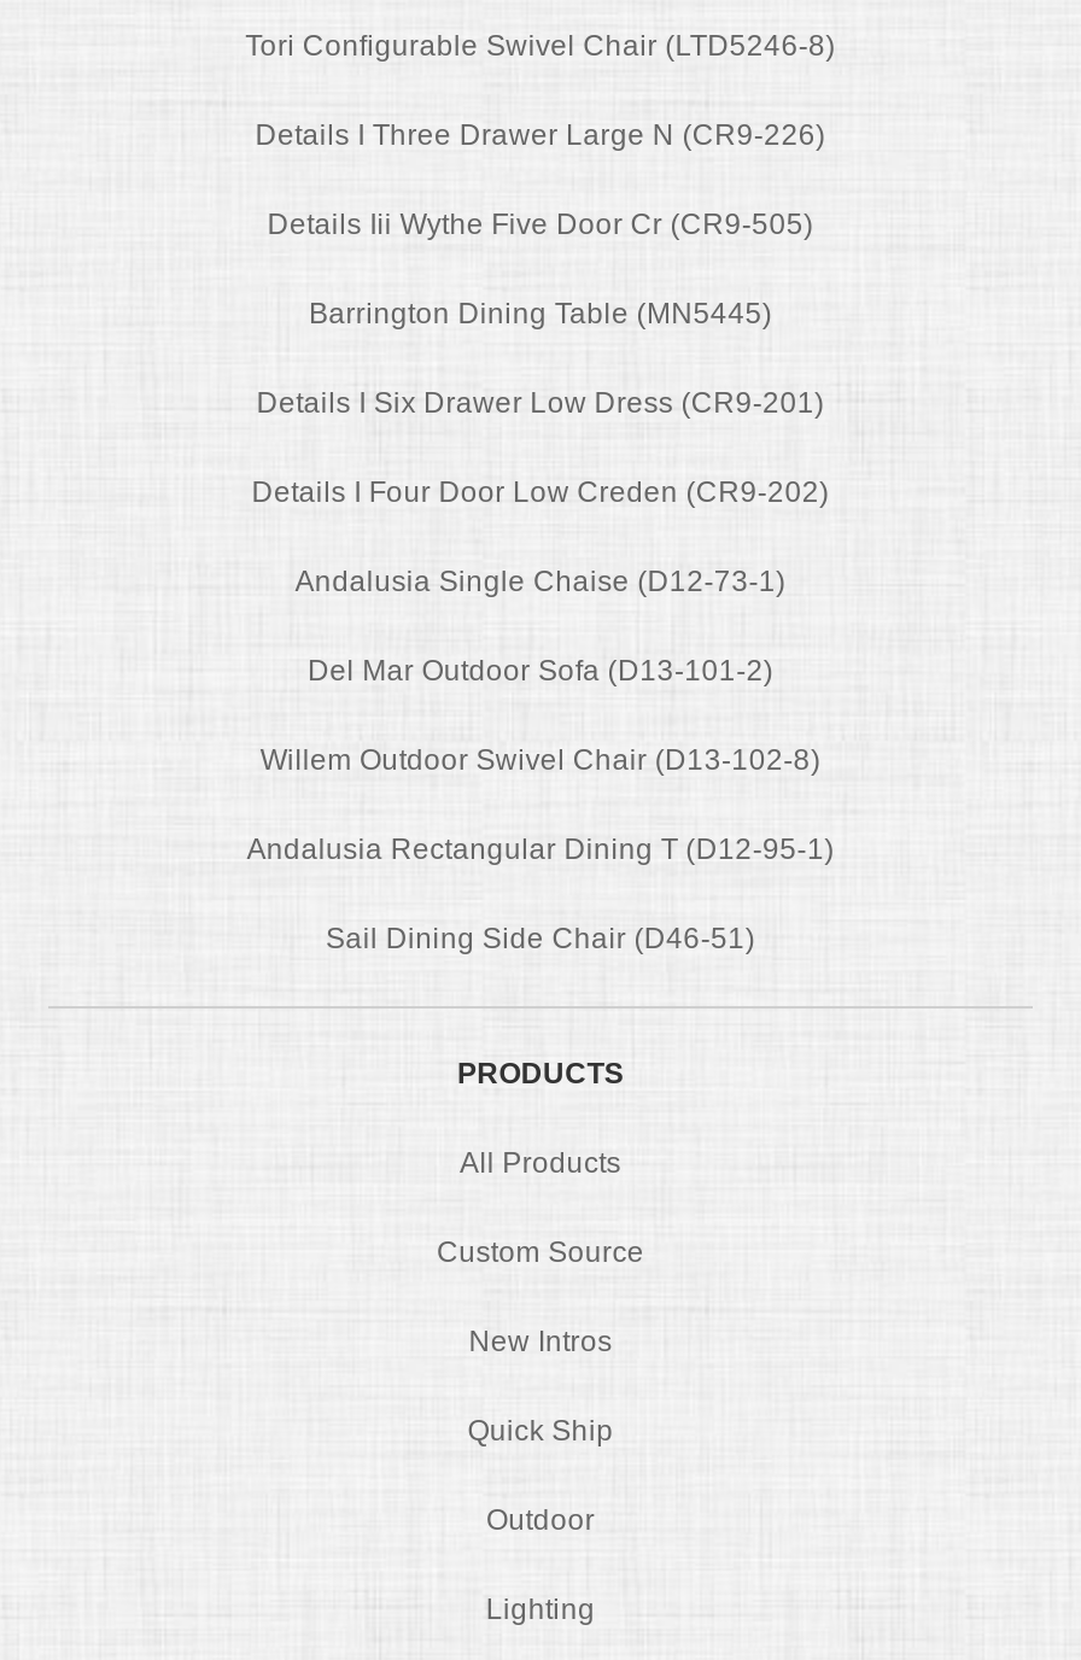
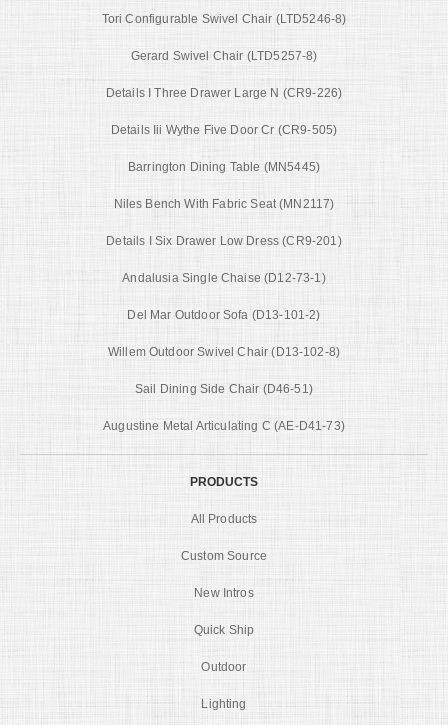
none -> [130,49,317,63] Gerard Swivel Chair (LTD5257-8)
none -> [113,197,334,211] Niles Bench With Fabric Seat (MN2117)
moved [256,386,825,420] -> [106,234,342,248]: Details I Six Drawer Low Dress (CR9-201)
[252,475,829,509] Details I Four Door Low Creden (CR9-202) -> none
[247,832,834,866] Andalusia Rectangular Dining T (D12-95-1) -> none
none -> [103,419,345,433] Augustine Metal Articulating C (AE-D41-73)

